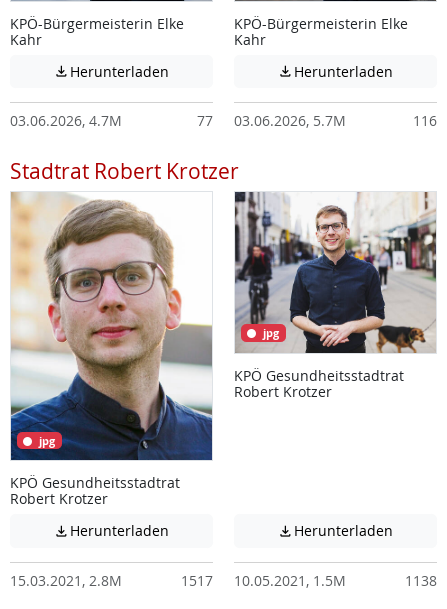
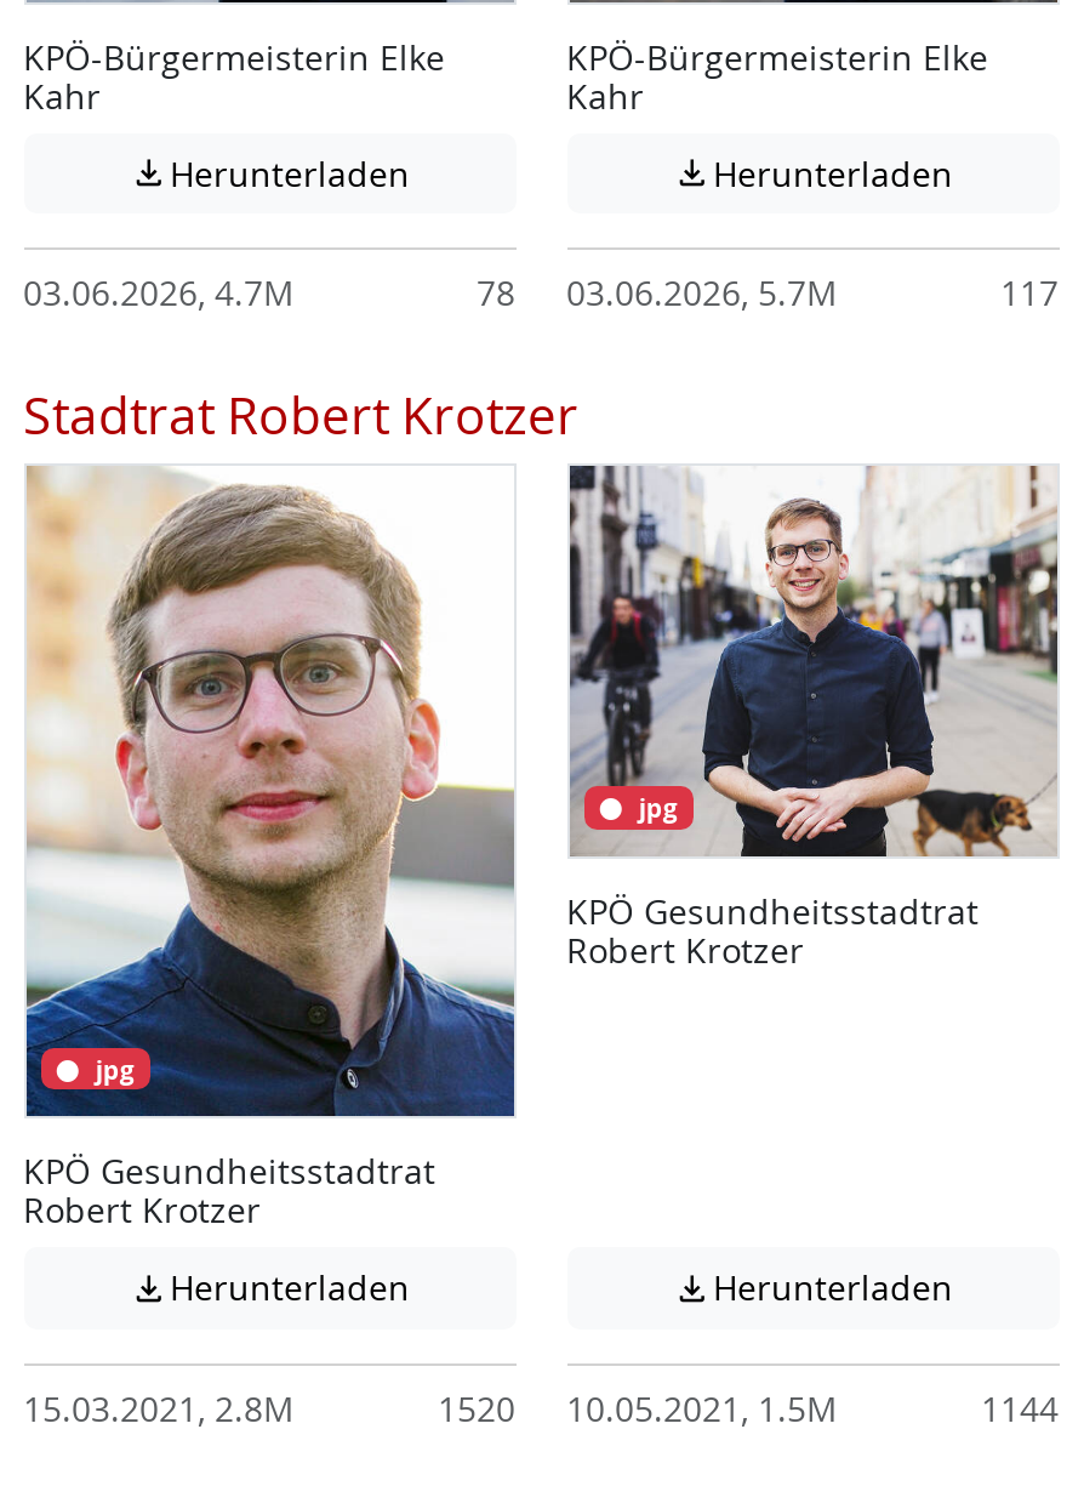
[196,111,345,130] 77 03.06.2026, 5.7M -> [477,269,838,315] 78 03.06.2026, 5.7M
[412,111,436,130] 116 -> [1000,269,1059,315] 117
[180,571,345,590] 1517 10.05.2021, 1.5M -> [438,1385,838,1431] 1520 10.05.2021, 1.5M
[404,571,436,590] 1138 -> [981,1385,1059,1431] 1144

